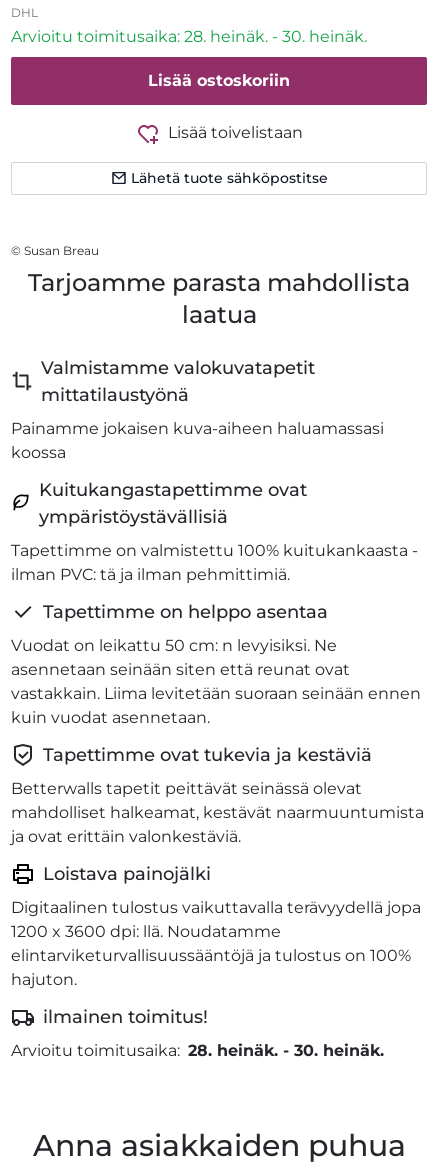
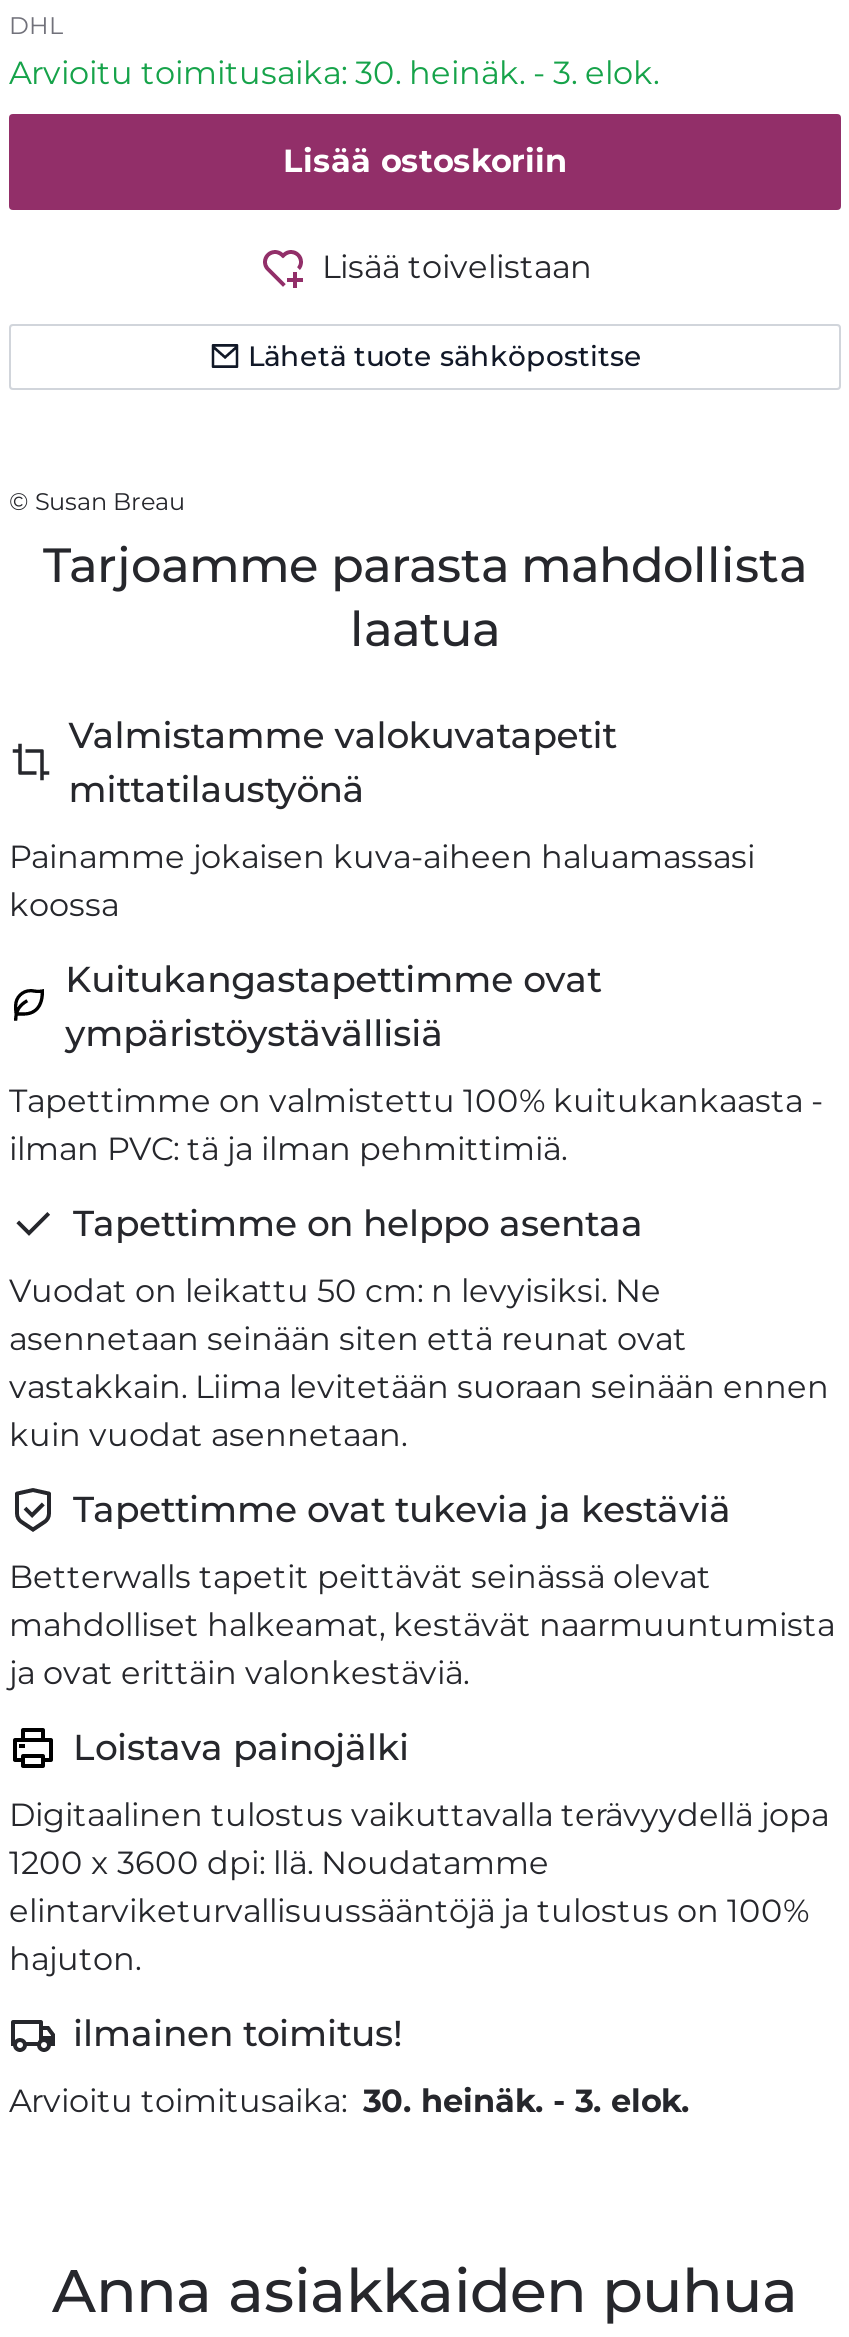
[11,27,367,46] Arvioitu toimitusaika: 28. heinäk. - 30. heinäk. -> [9,54,659,92] Arvioitu toimitusaika: 30. heinäk. - 3. elok.
[11,1041,384,1060] Arvioitu toimitusaika: 28. heinäk. - 30. heinäk. -> [9,2082,689,2120] Arvioitu toimitusaika: 30. heinäk. - 3. elok.

